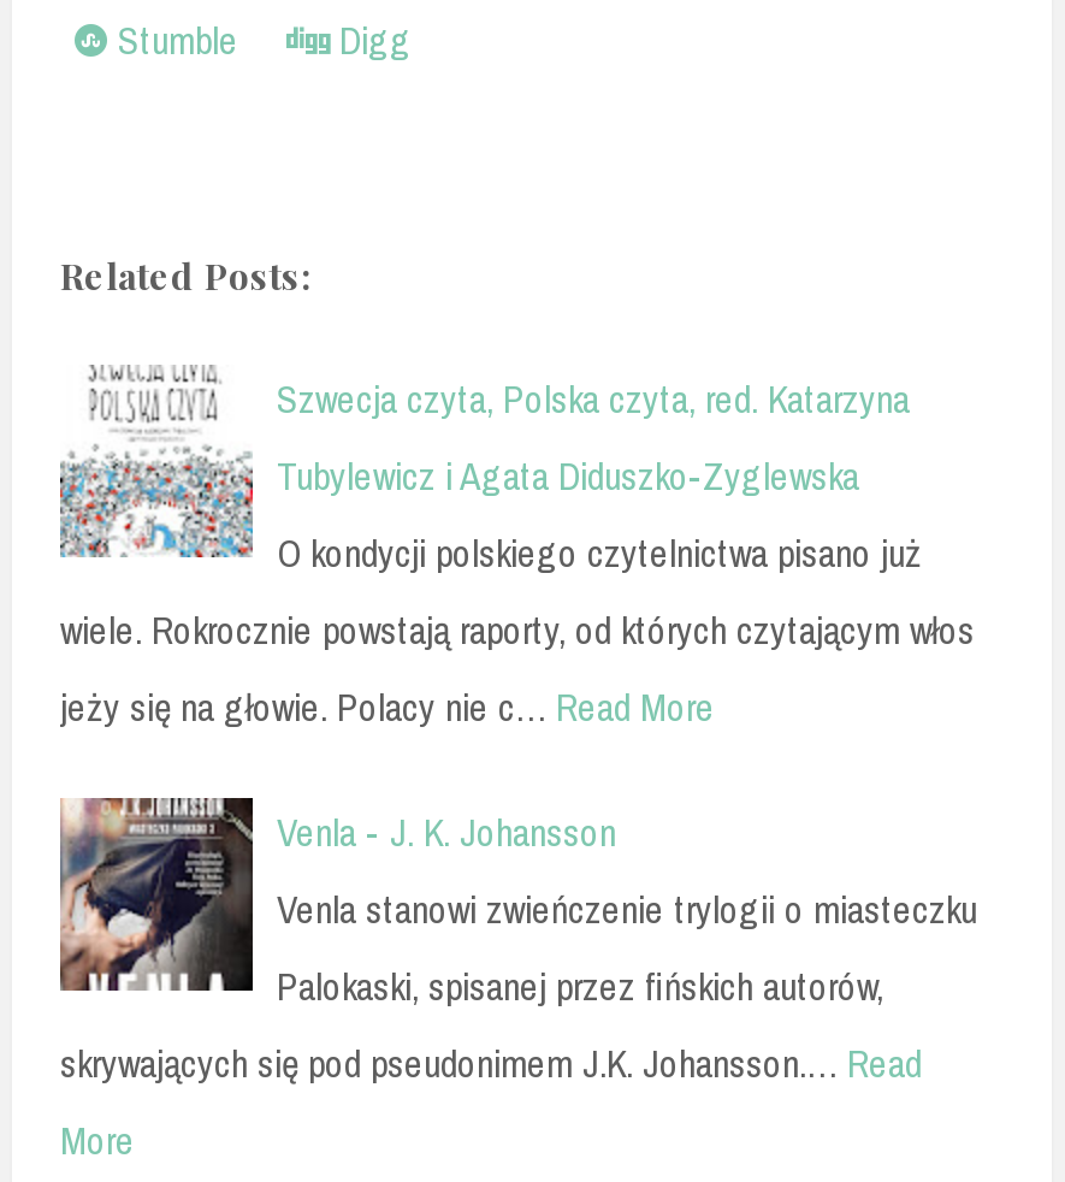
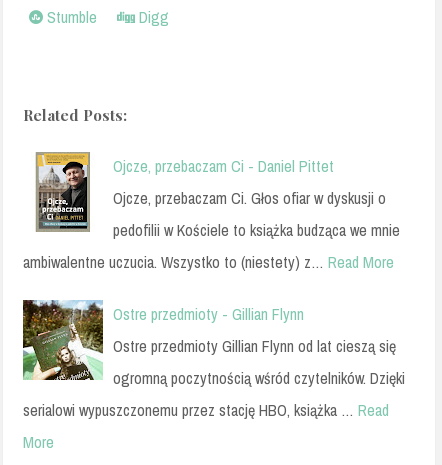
[58,367,977,1089] [image] | Szwecja czyta, Polska czyta, red. Katarzyna | Tubylewicz i Agata Diduszko-Zyglewska | O kondycji polskiego czytelnictwa pisano już | wiele. Rokrocznie powstają raporty, od których czytającym włos | jeży się na głowie. Polacy nie c… Read More | Venla - J. K. Johansson | Venla stanowi zwieńczenie trylogii o miasteczku | Palokaski, spisanej przez fińskich autorów, | skrywających się pod pseudonimem J.K. Johansson.… Read -> [23,152,405,421] [image] | Ojcze, przebaczam Ci - Daniel Pittet | Ojcze, przebaczam Ci. Głos ofiar w dyskusji o | pedofilii w Kościele to książka budząca we mnie | ambiwalentne uczucia. Wszystko to (niestety) z… Read More | Ostre przedmioty - Gillian Flynn | Ostre przedmioty Gillian Flynn od lat cieszą się | ogromną poczytnością wśród czytelników. Dzięki | serialowi wypuszczonemu przez stację HBO, książka … Read
[60,796,243,940] [image] -> [22,312,99,381] [image]

